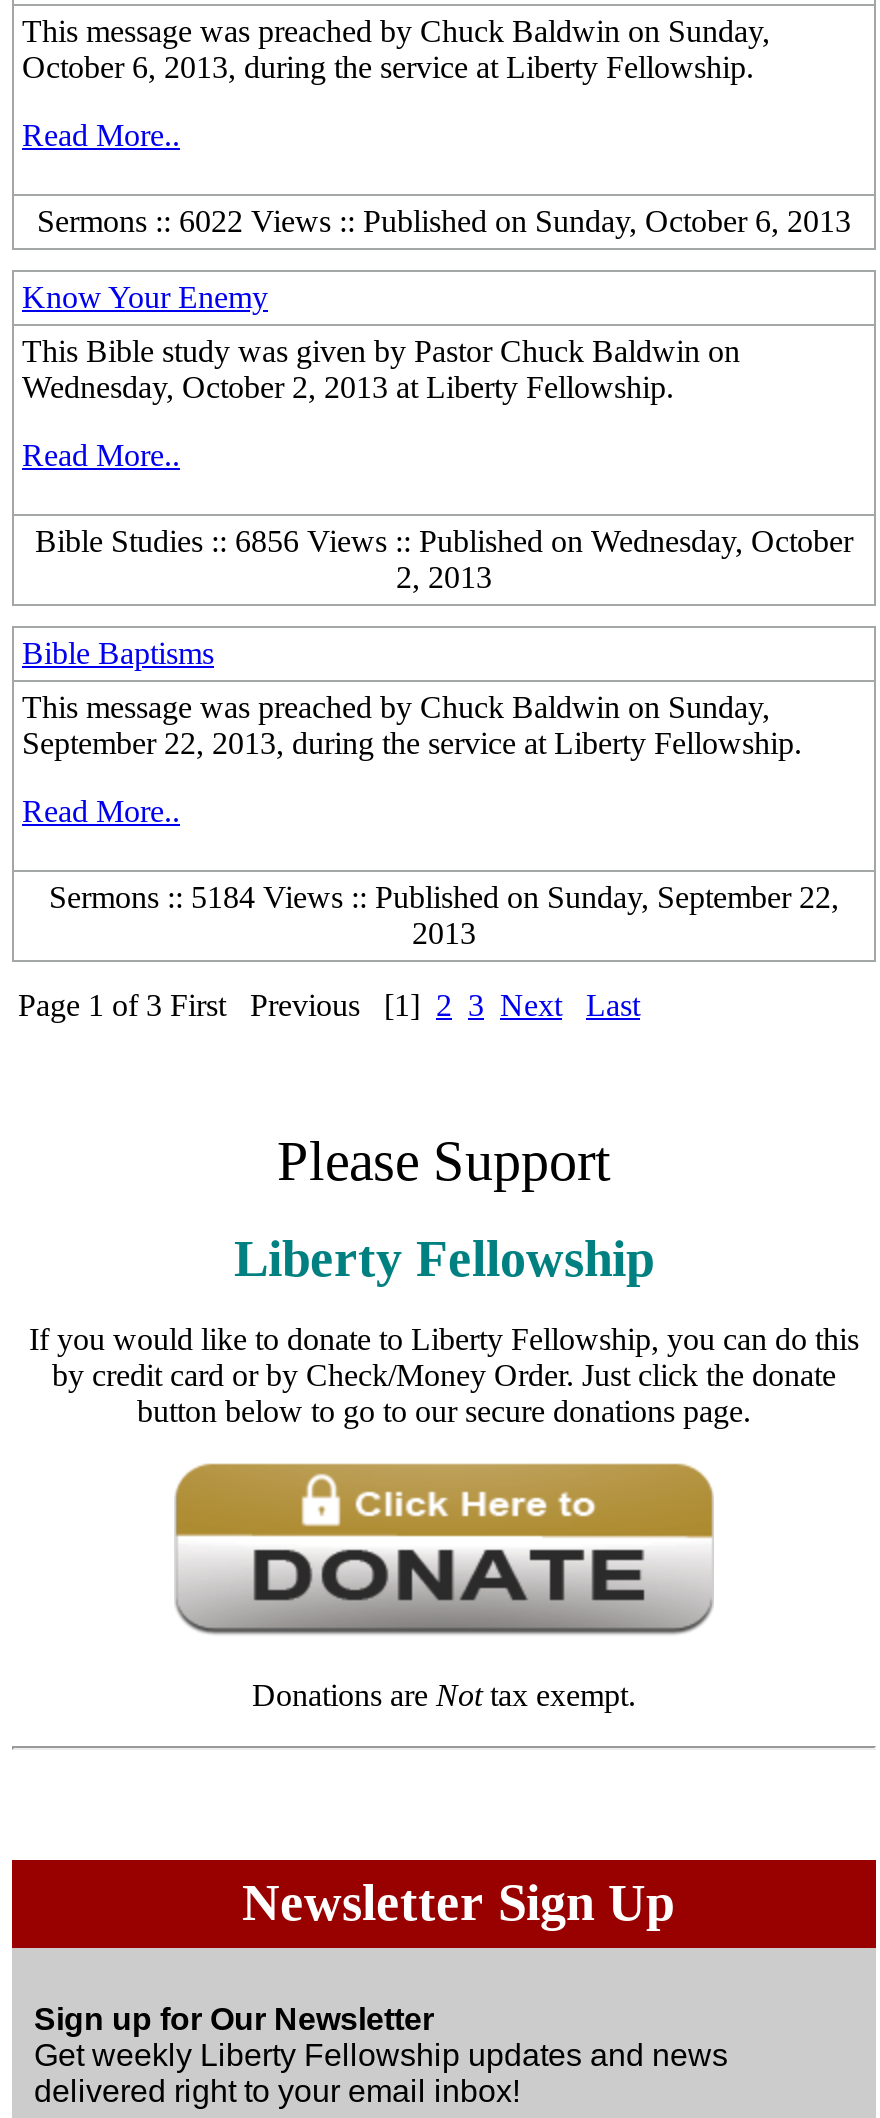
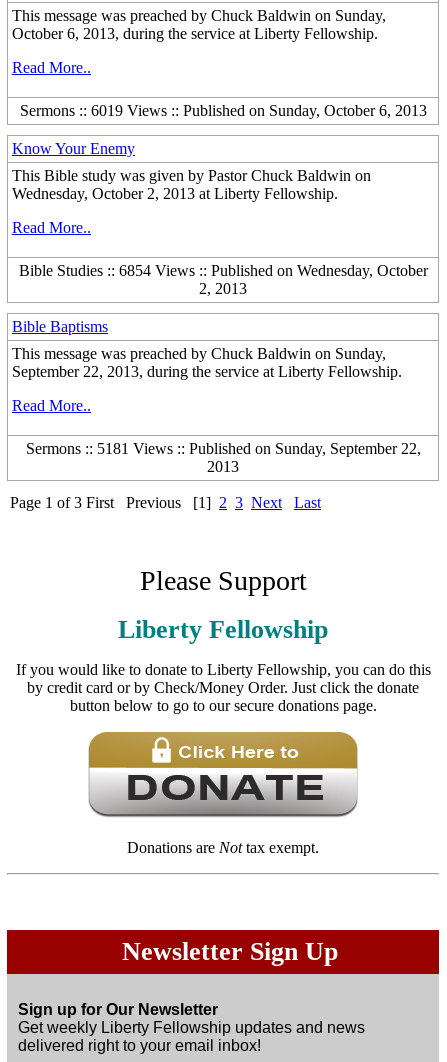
[37,204,851,238] Sermons :: 6022 Views :: Published on Sunday, October 6, 2013 -> [19,102,426,119] Sermons :: 6019 Views :: Published on Sunday, October 6, 2013
[35,524,853,558] Bible Studies :: 6856 Views :: Published on Wednesday, October -> [18,262,427,279] Bible Studies :: 6854 Views :: Published on Wednesday, October
[49,880,839,914] Sermons :: 5184 Views :: Published on Sunday, September 22, -> [25,440,420,457] Sermons :: 5181 Views :: Published on Sunday, September 22,

